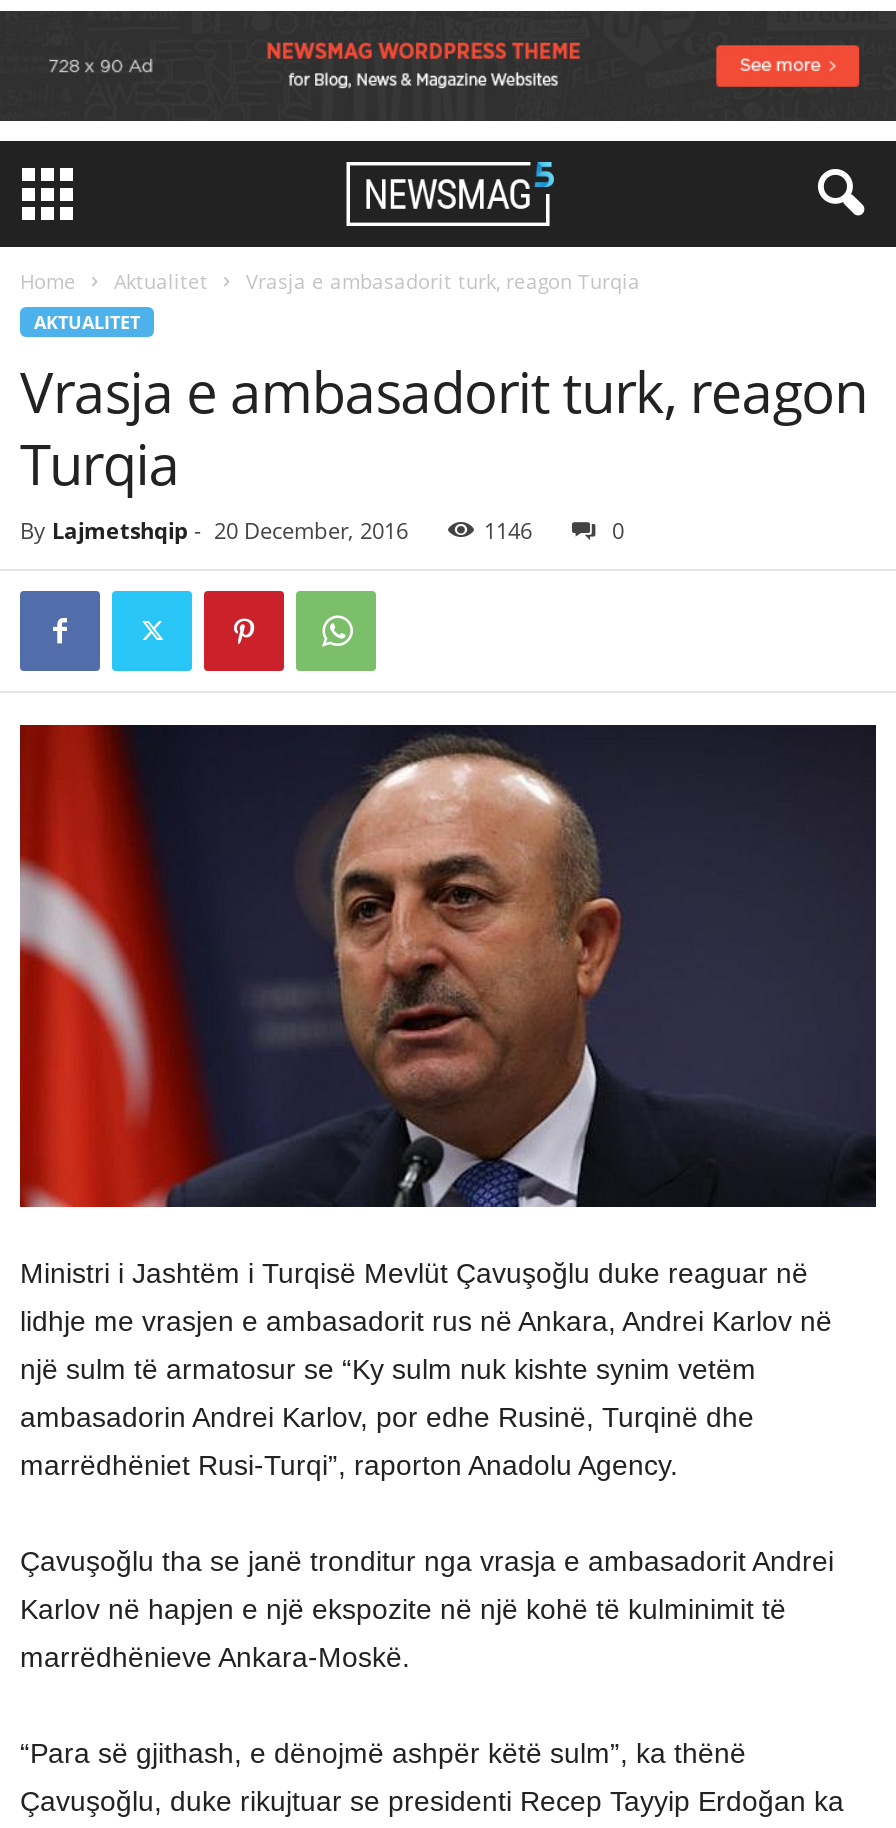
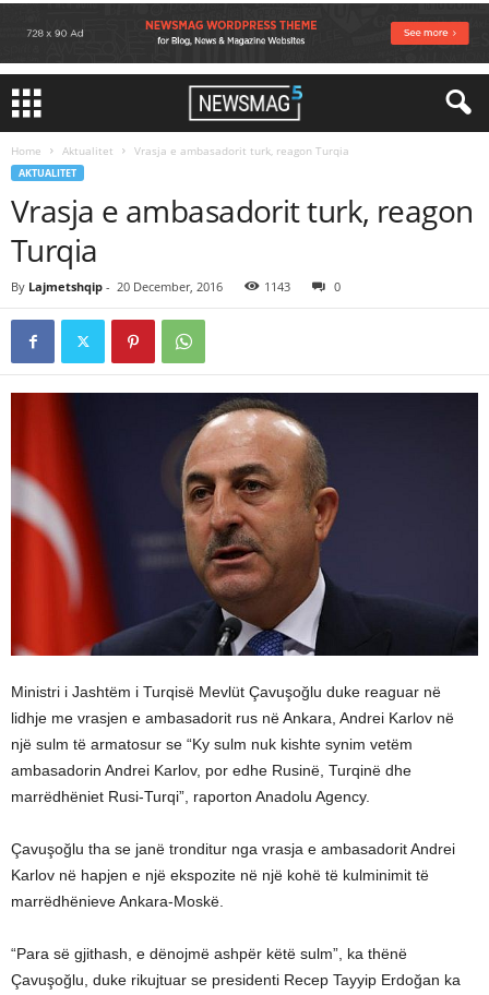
[484,515,532,545] 1146 -> [264,278,290,295] 1143

